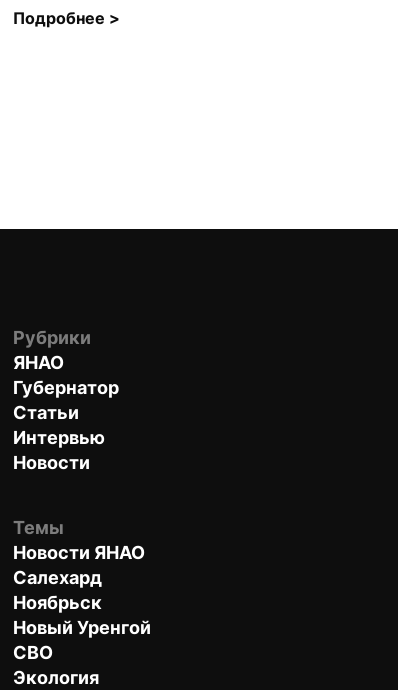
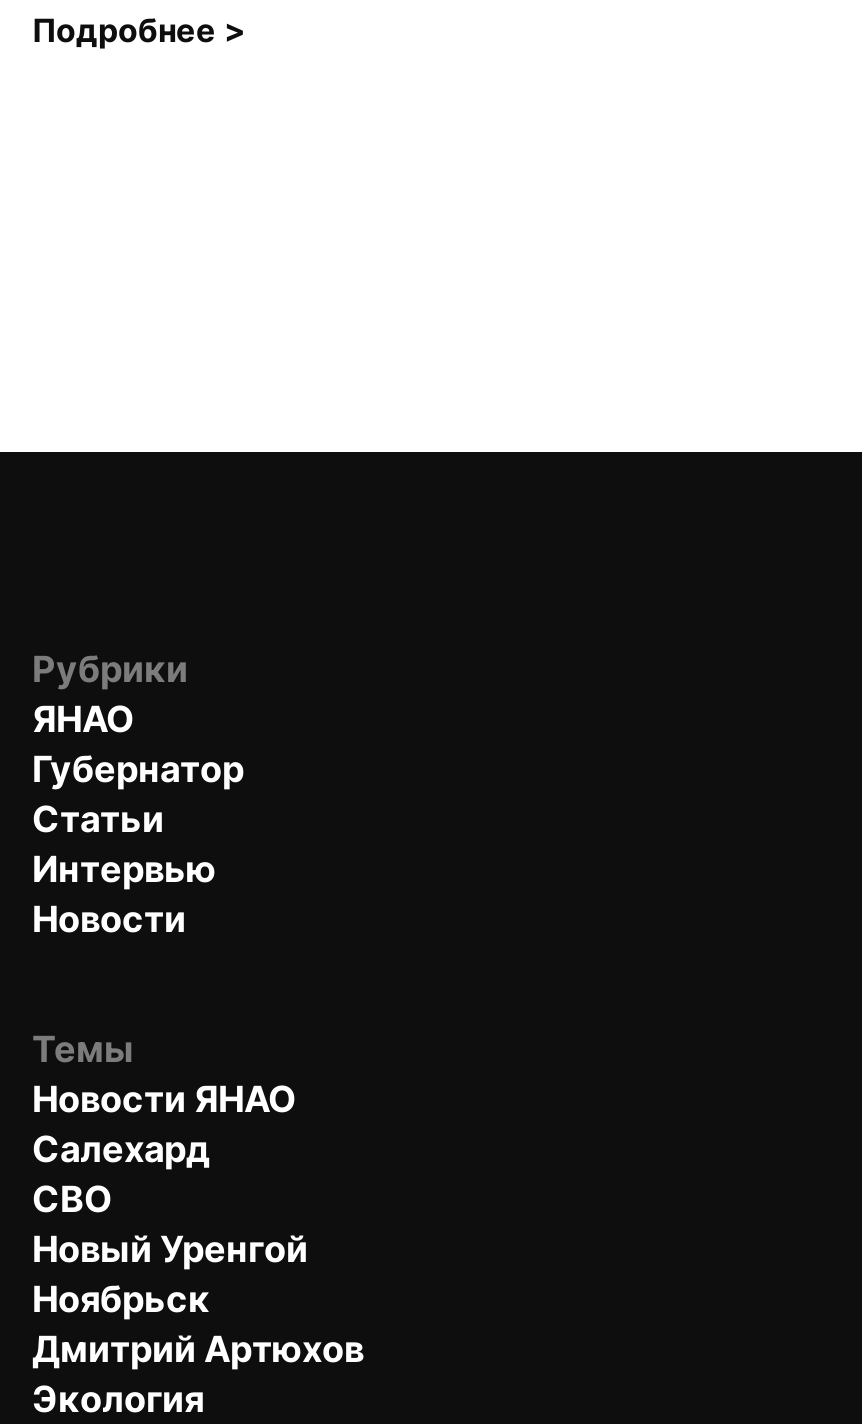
moved [13,592,102,613] -> [32,1277,210,1319]: Ноябрьск
moved [13,617,151,663] -> [32,1177,308,1269]: Новый Уренгой | СВО
none -> [32,1327,364,1369] Дмитрий Артюхов

